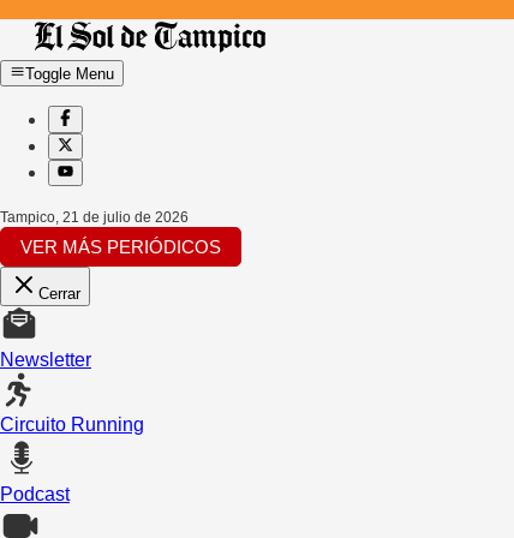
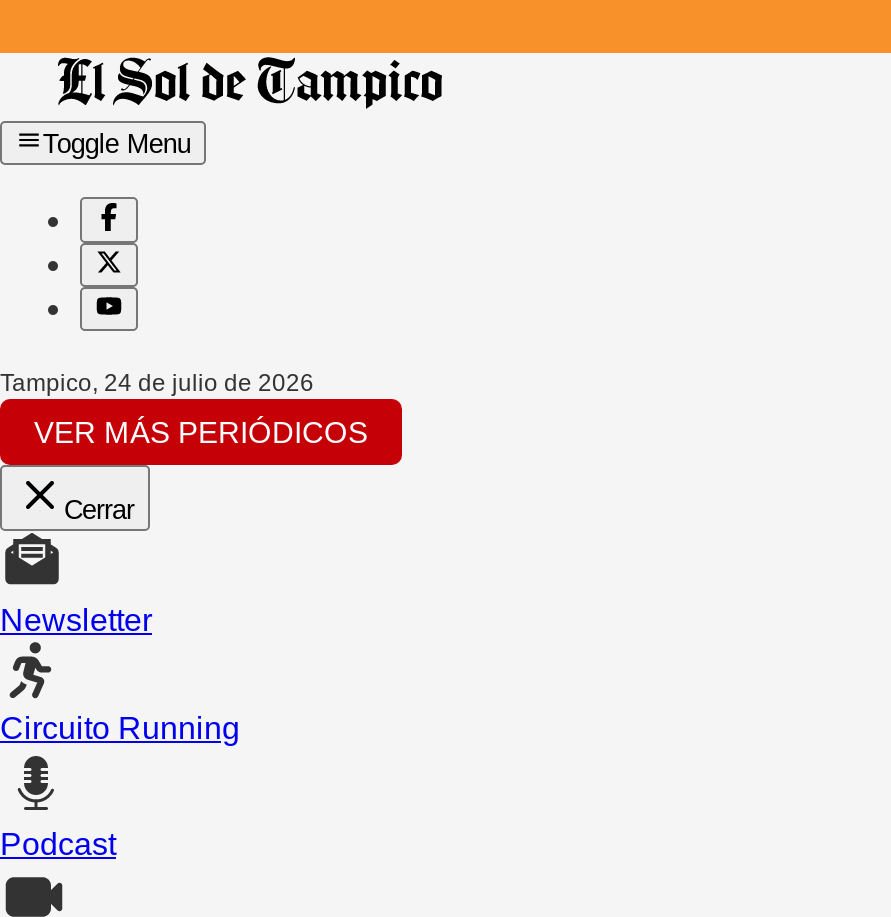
[0,209,189,226] Tampico, 21 de julio de 2026 -> [0,370,314,398] Tampico, 24 de julio de 2026

